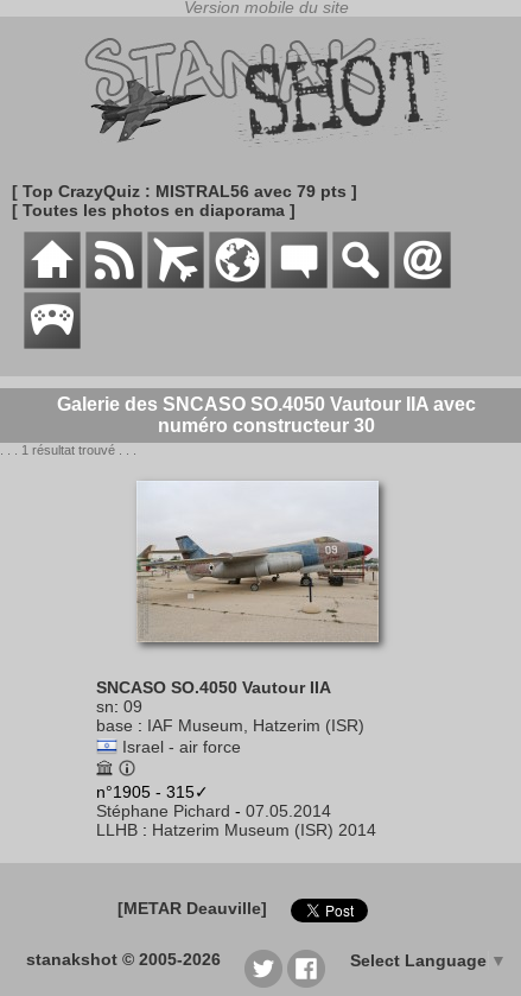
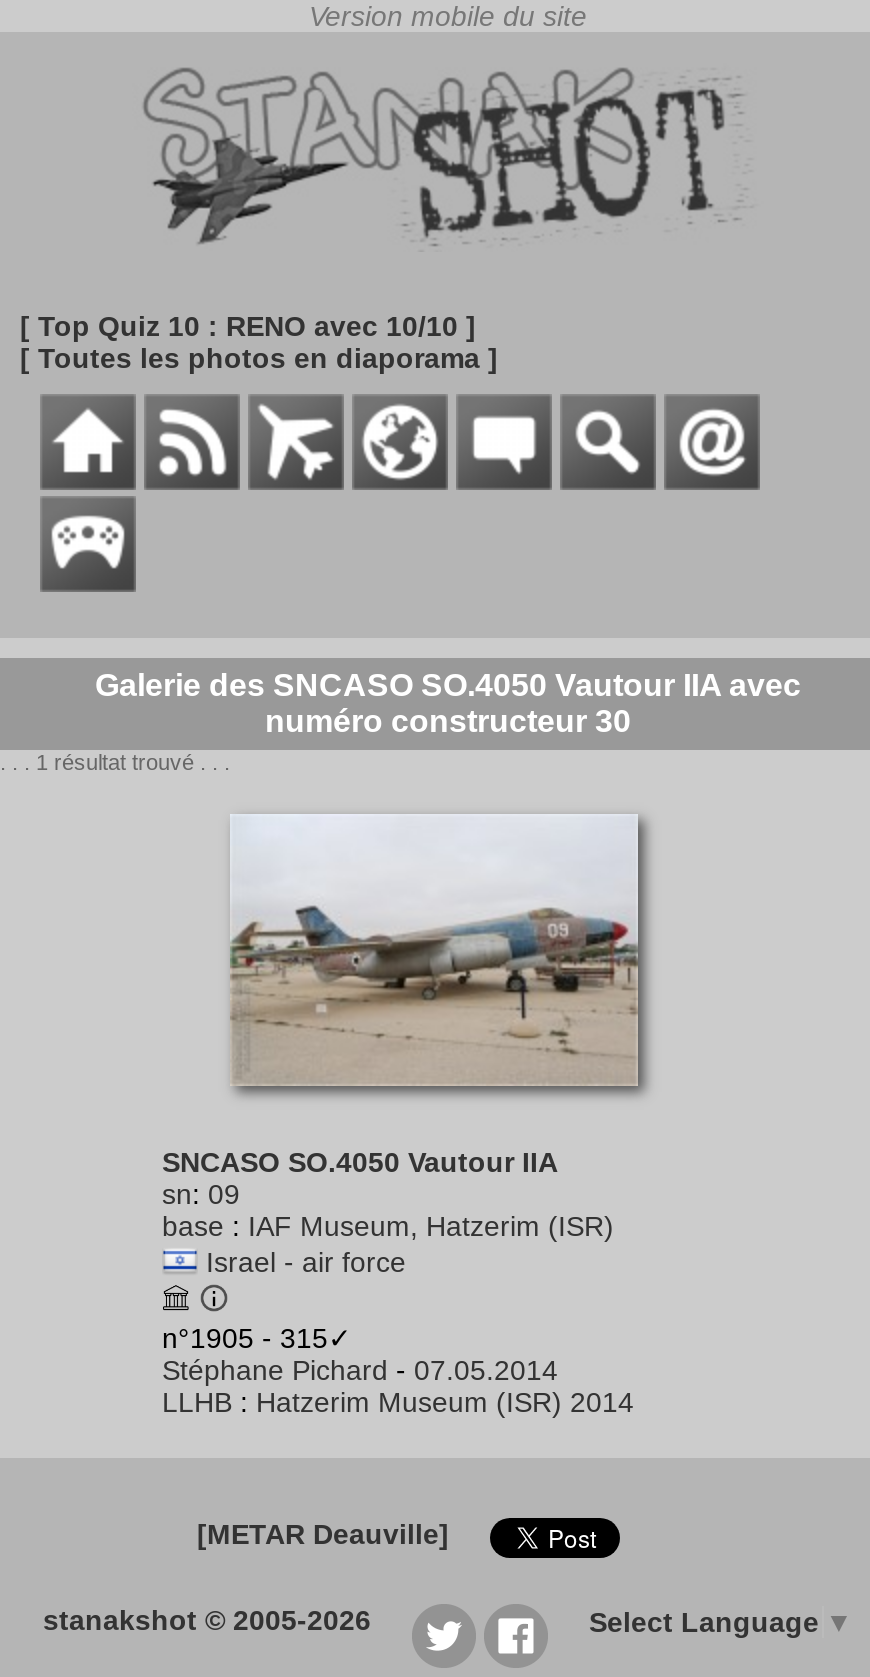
[12,182,357,201] [ Top CrazyQuiz : MISTRAL56 avec 79 pts ] -> [20,310,476,342] [ Top Quiz 10 : RENO avec 10/10 ]

